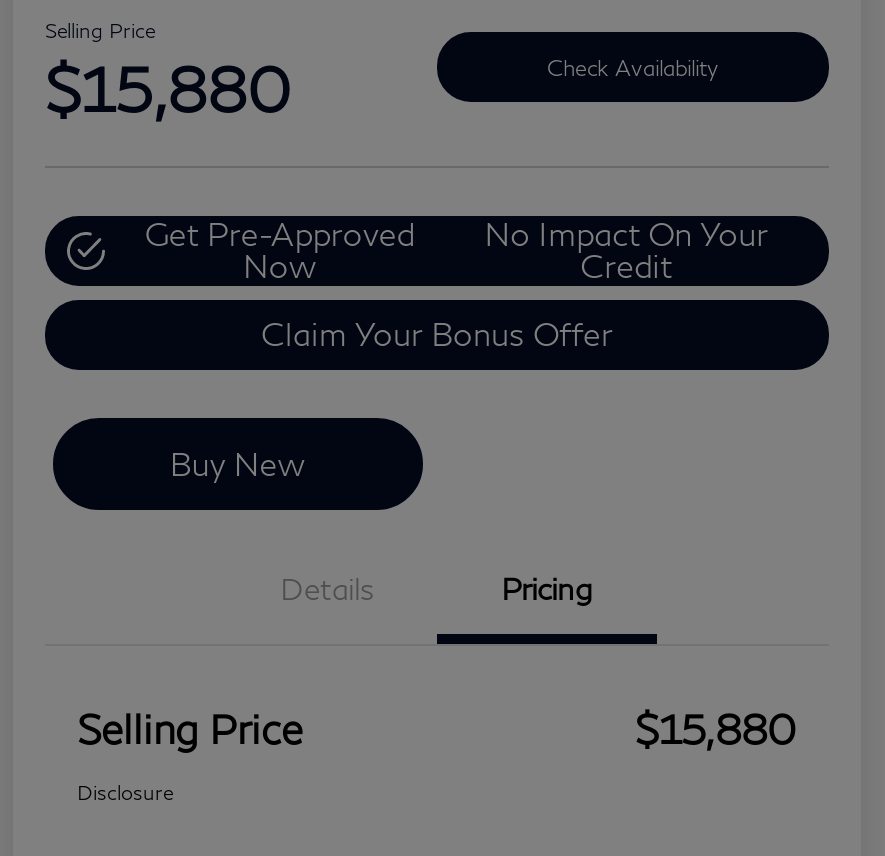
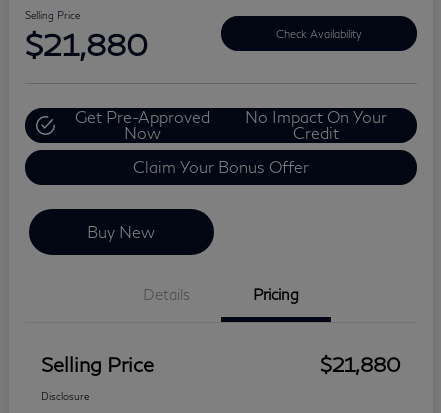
[45,51,291,123] $15,880 -> [25,26,148,62] $21,880
[635,703,797,751] $15,880 -> [320,352,401,376] $21,880

